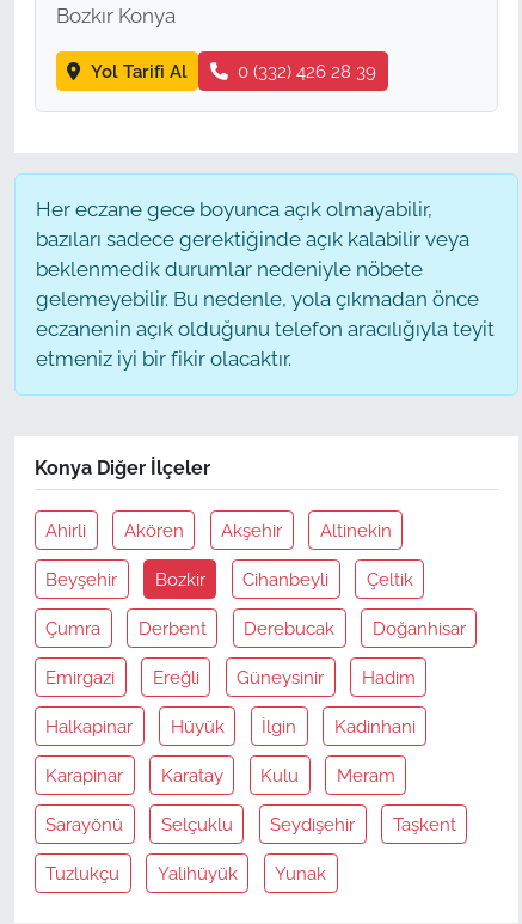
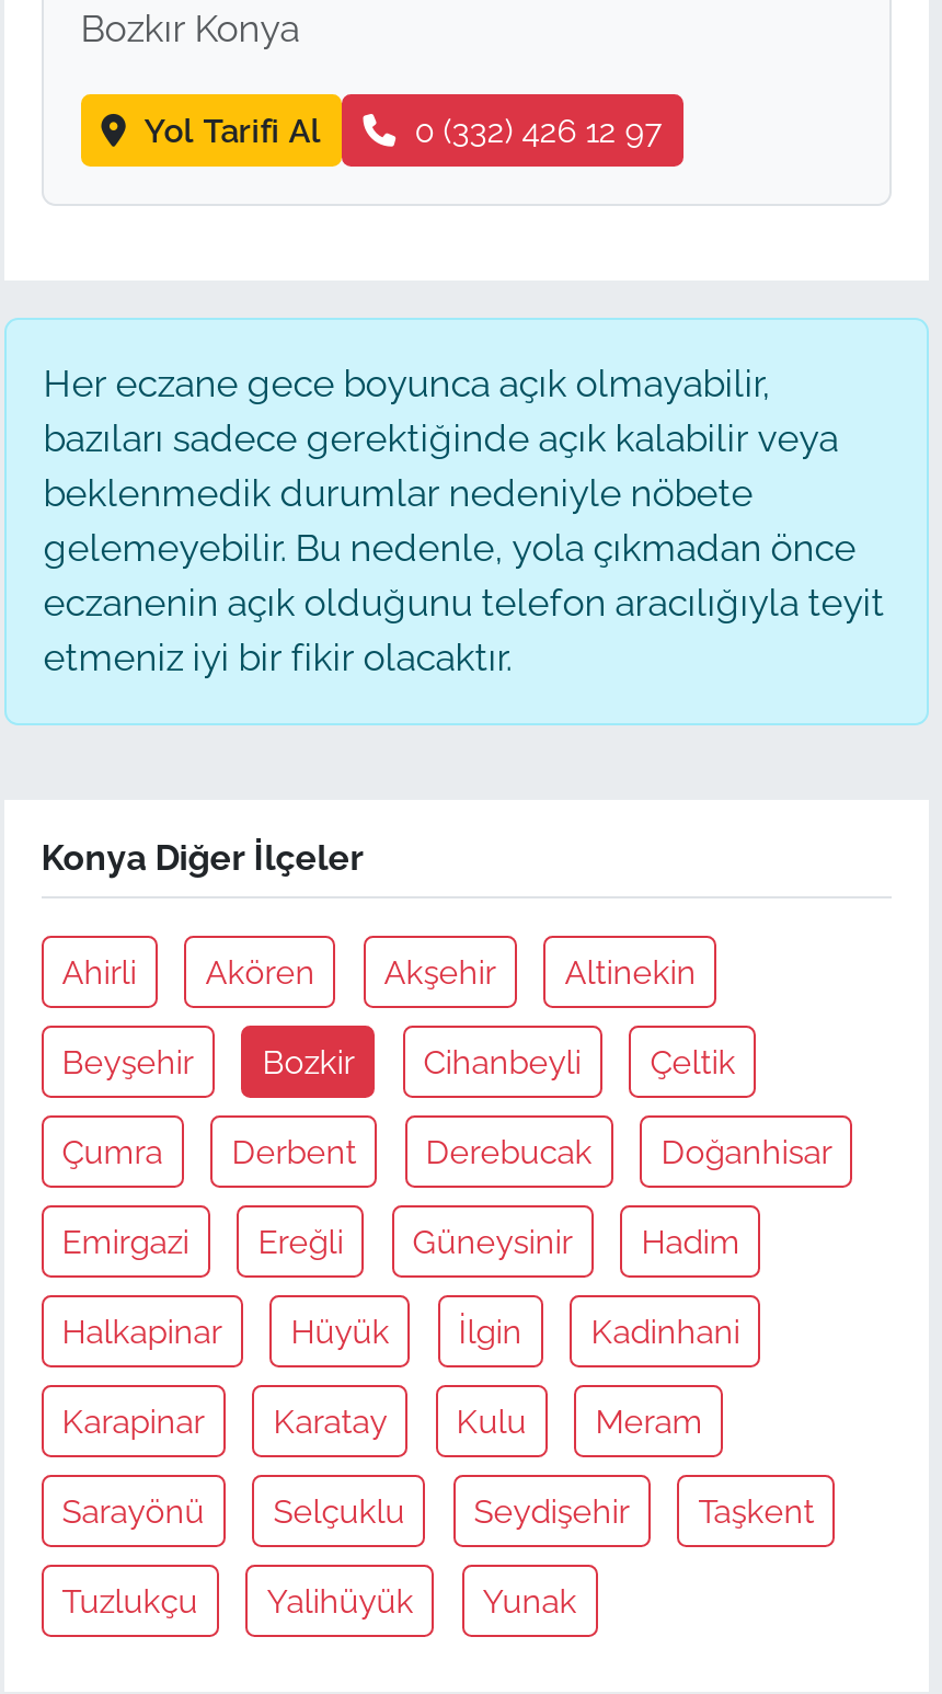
[238,60,377,81] 0 (332) 426 28 39 -> [414,111,662,148] 0 (332) 426 12 97

